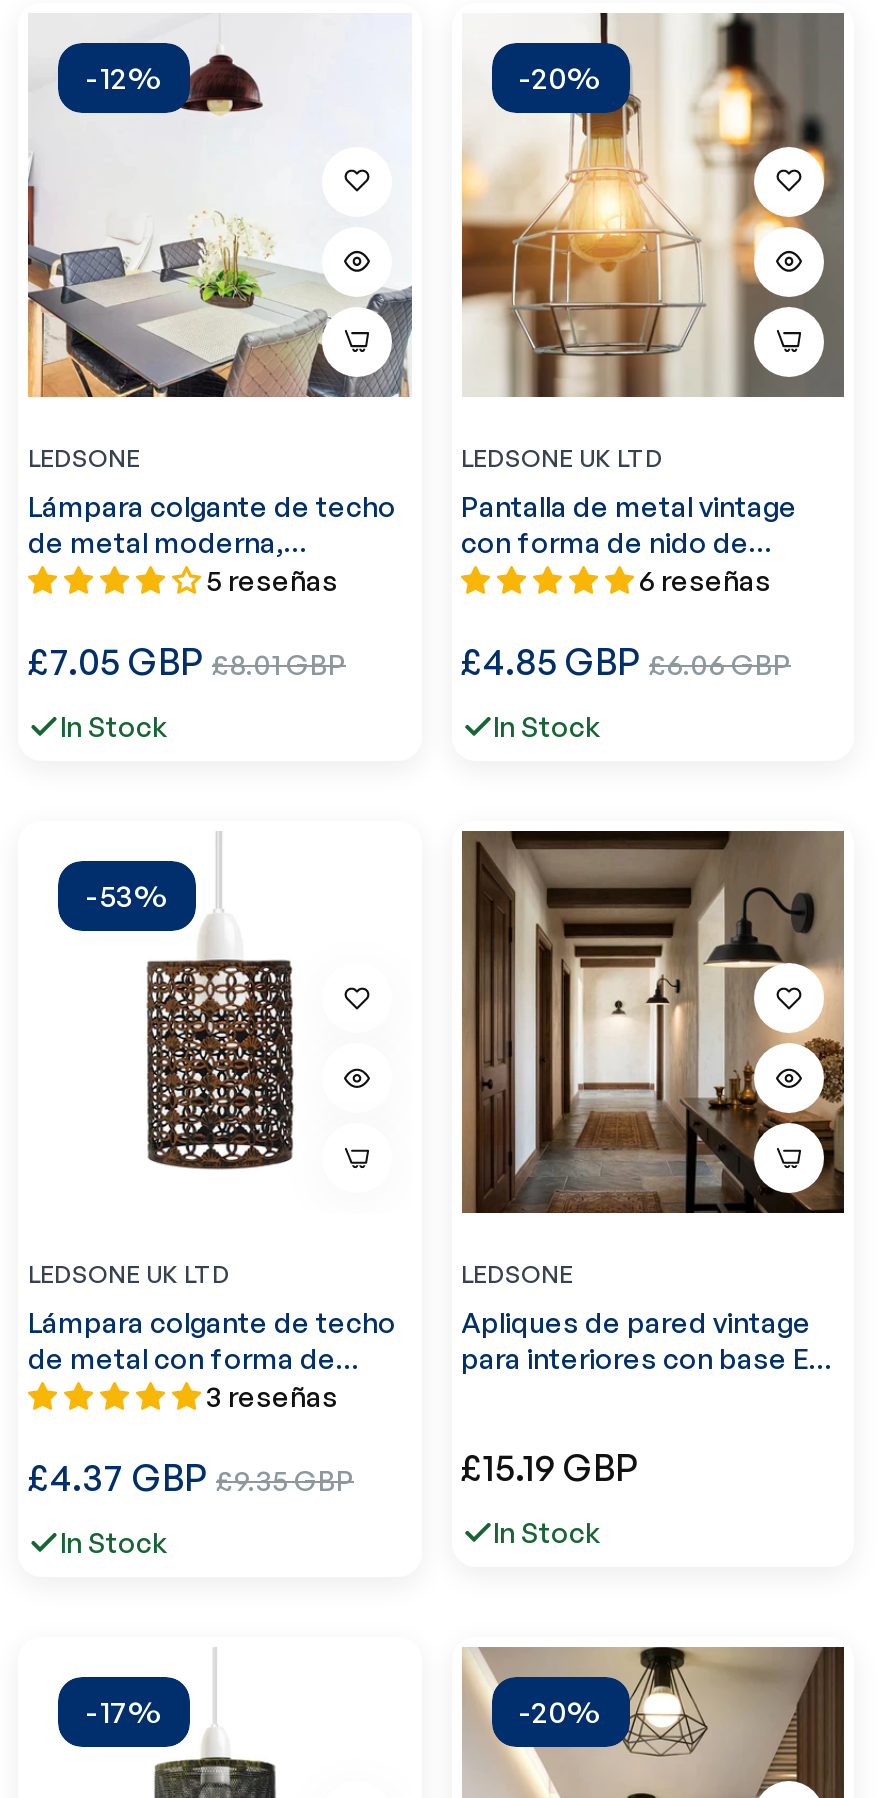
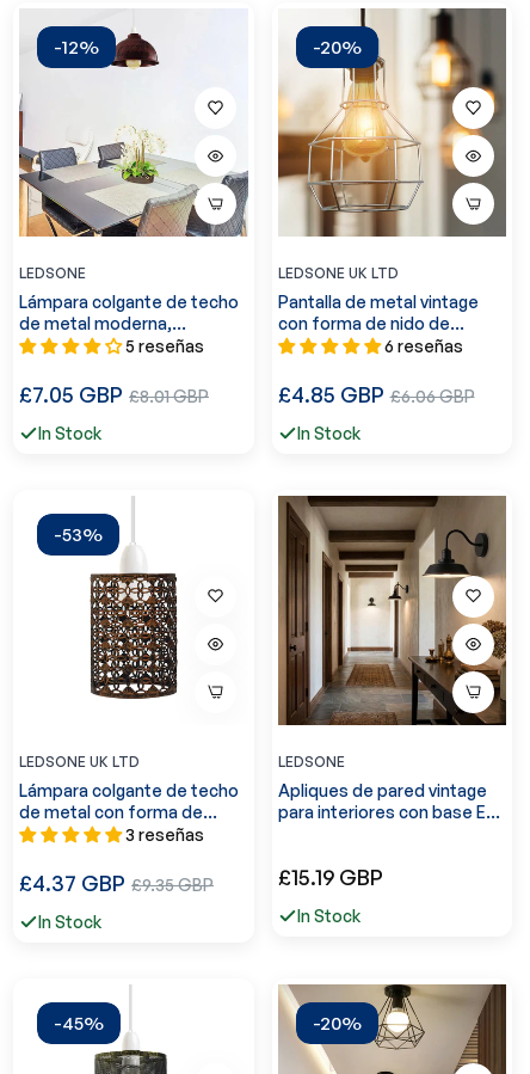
[86,1693,162,1731] -17% -> [54,1011,104,1034] -45%

